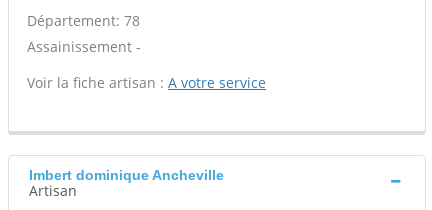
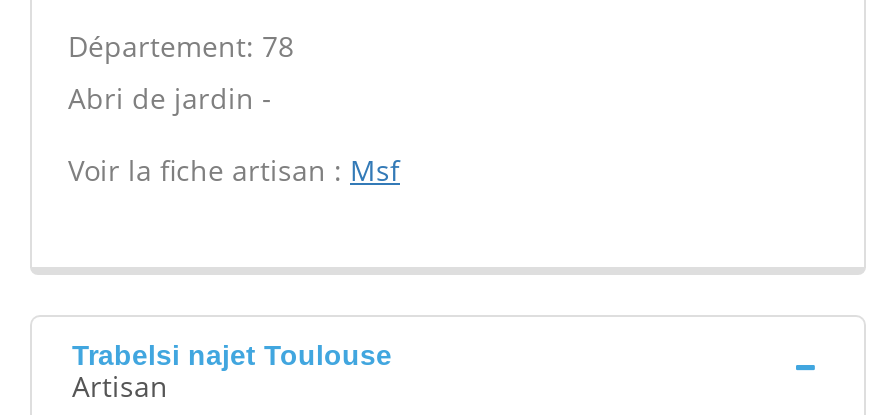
[27,37,141,56] Assainissement - -> [68,79,272,117] Abri de jardin -
[27,73,266,92] Voir la fiche artisan : A votre service -> [68,151,400,189] Voir la fiche artisan : Msf
[29,167,224,183] Imbert dominique Ancheville -> [72,339,392,371] Trabelsi najet Toulouse

